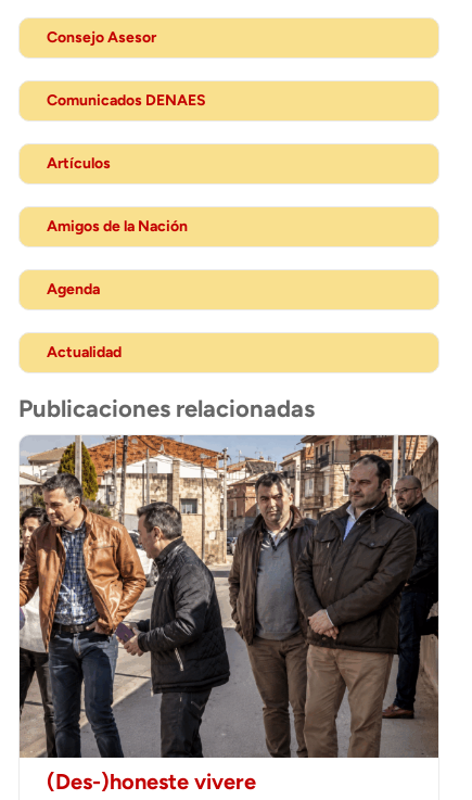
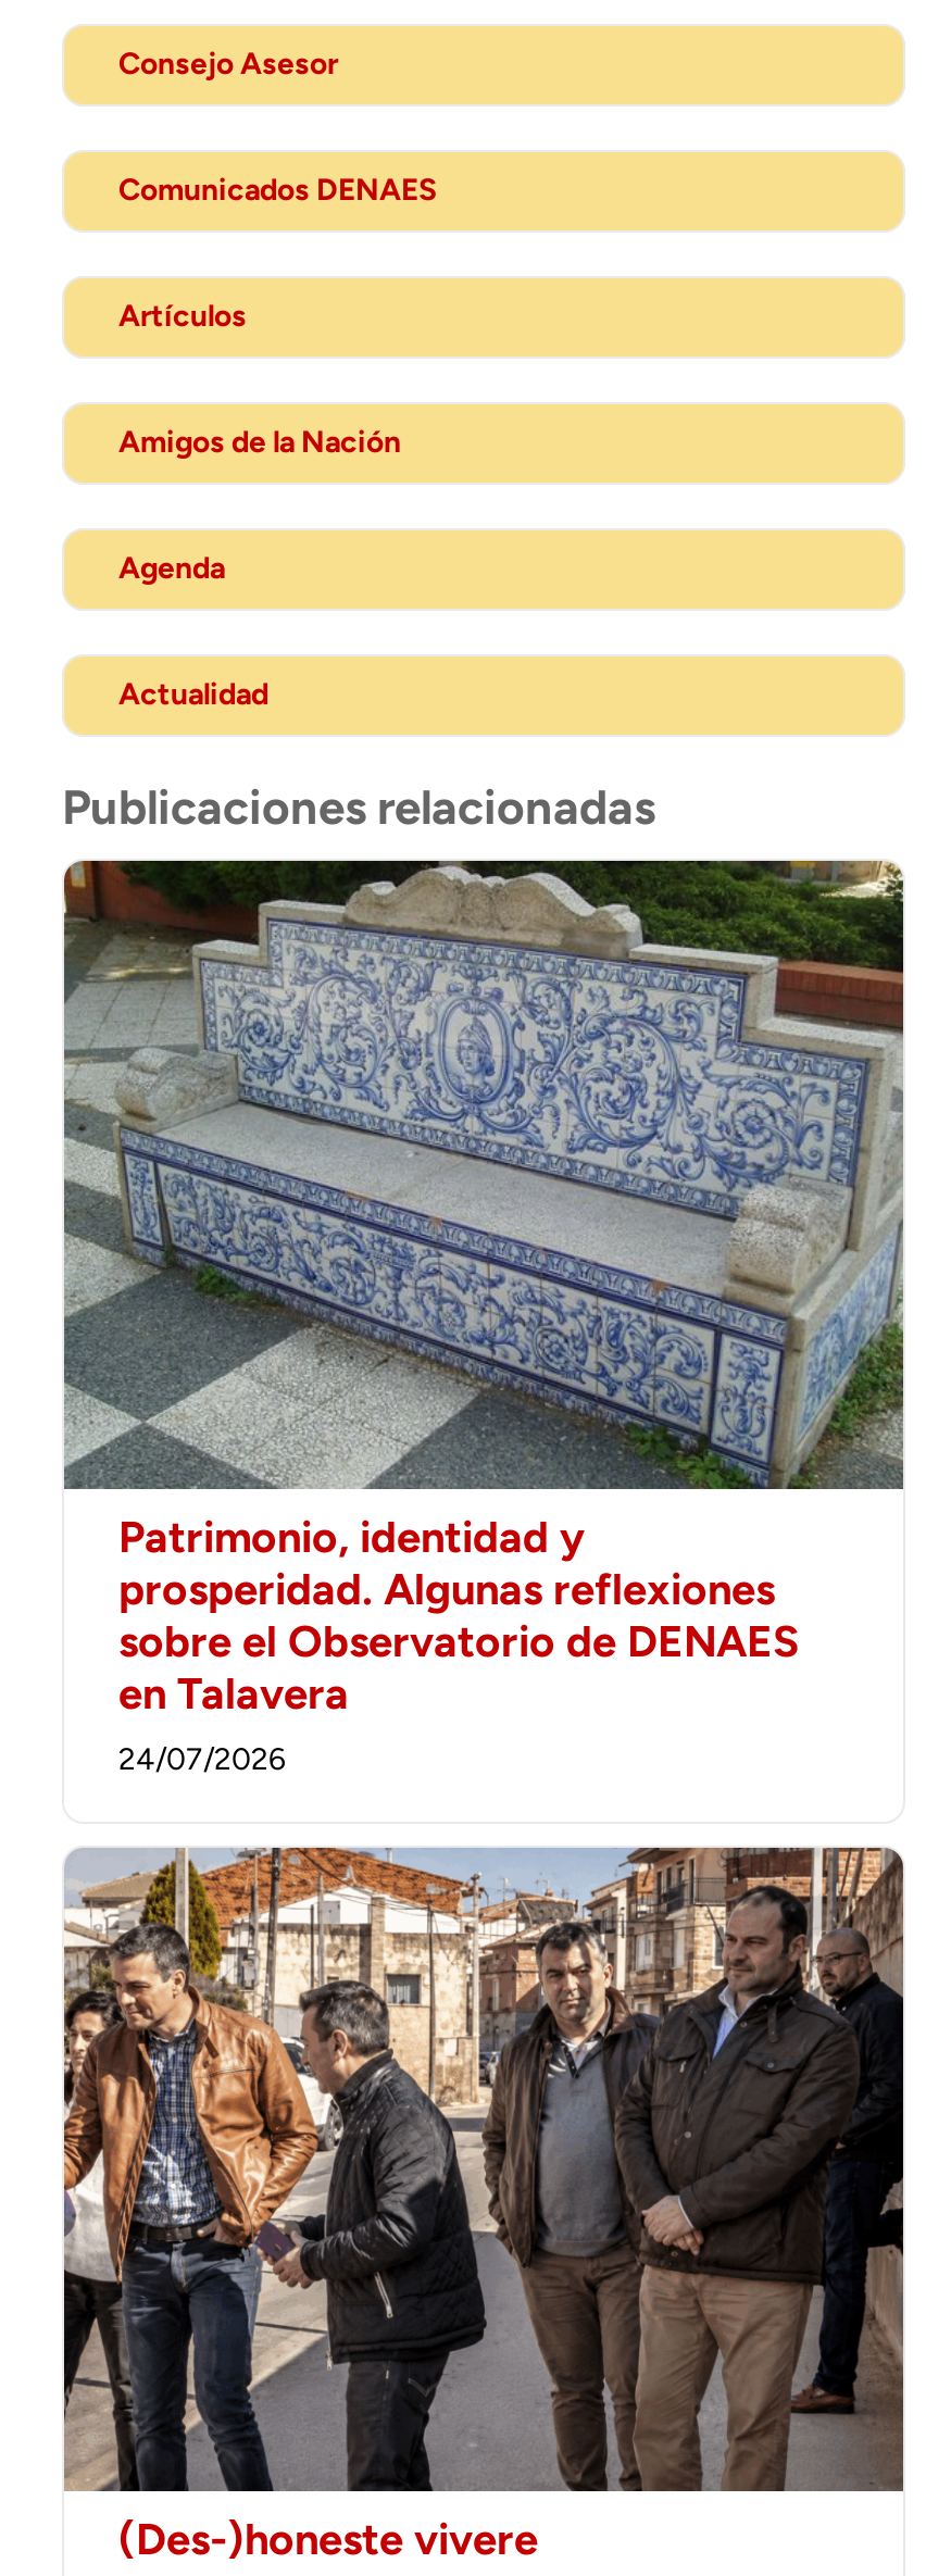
none -> [62,859,905,1778] [image] | Patrimonio, identidad y | prosperidad. Algunas reflexiones | sobre el Observatorio de DENAES | en Talavera | 24/07/2026

